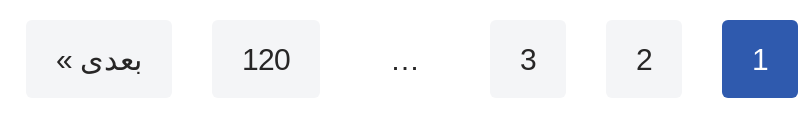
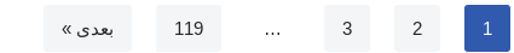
[242,41,290,75] 120 -> [174,18,203,39] 119

